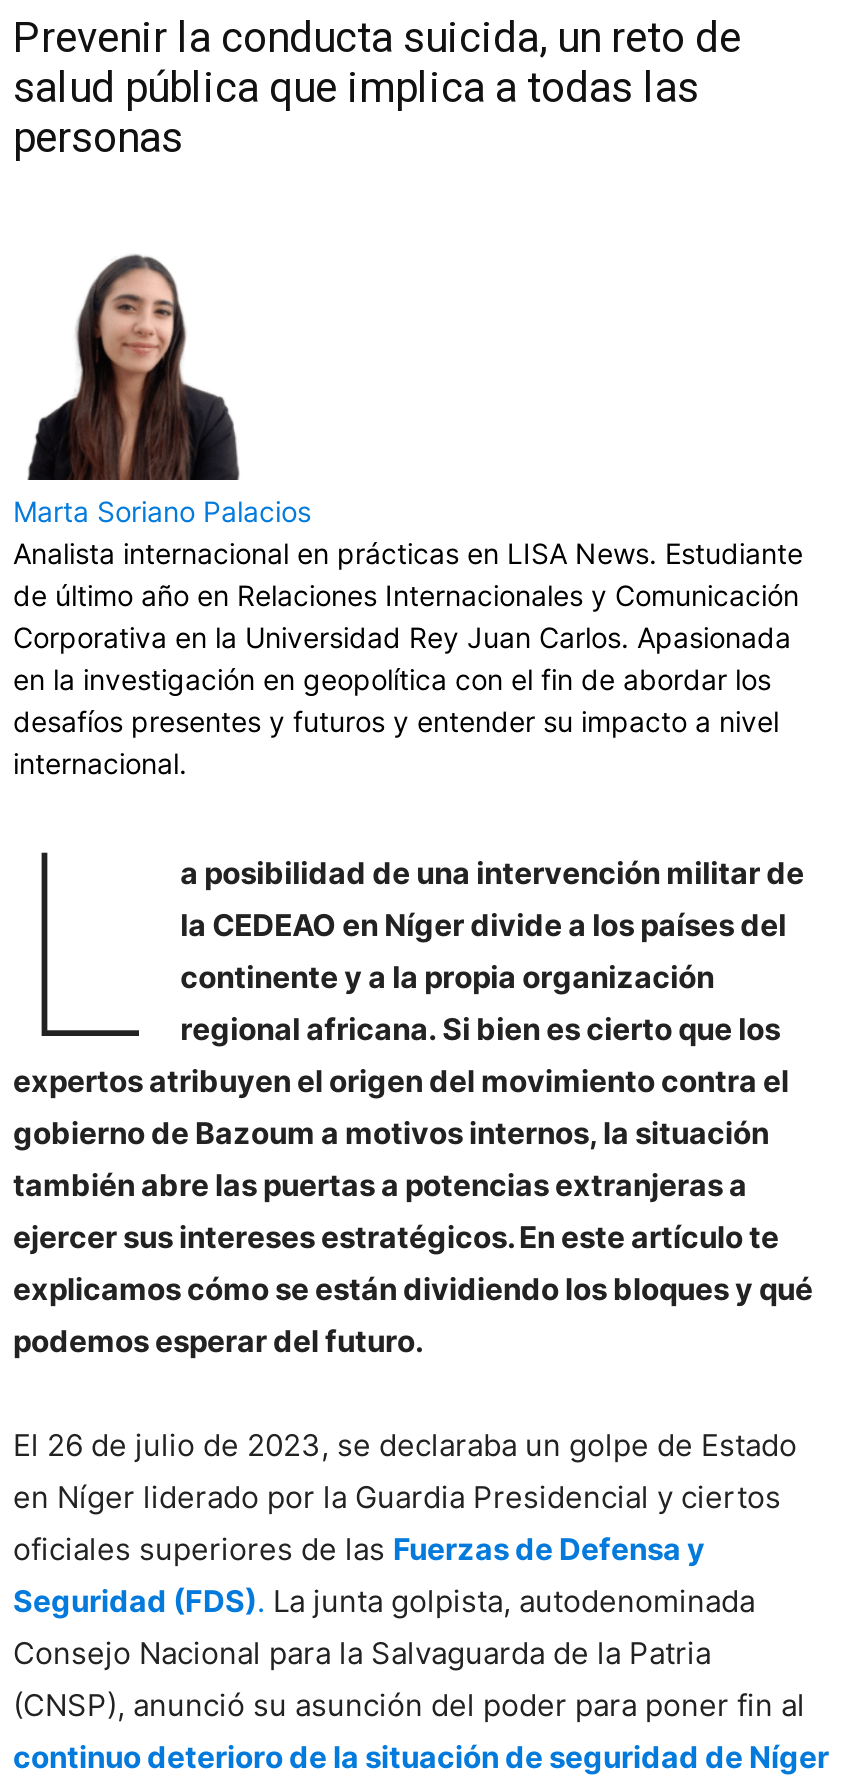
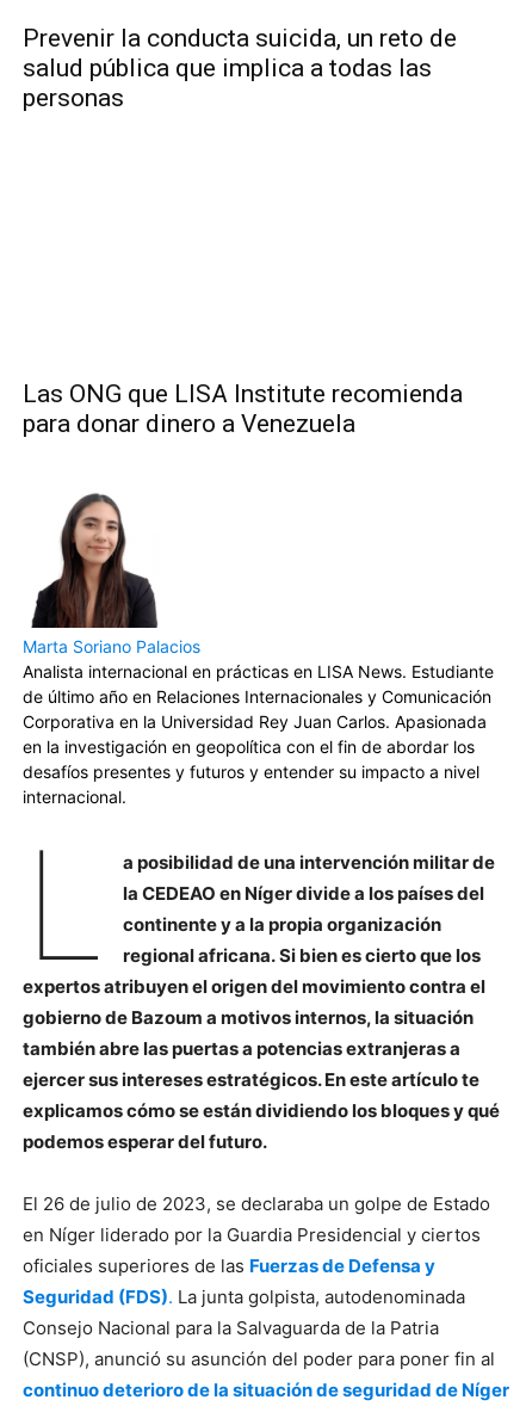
none -> [23,380,463,438] Las ONG que LISA Institute recomienda | para donar dinero a Venezuela

